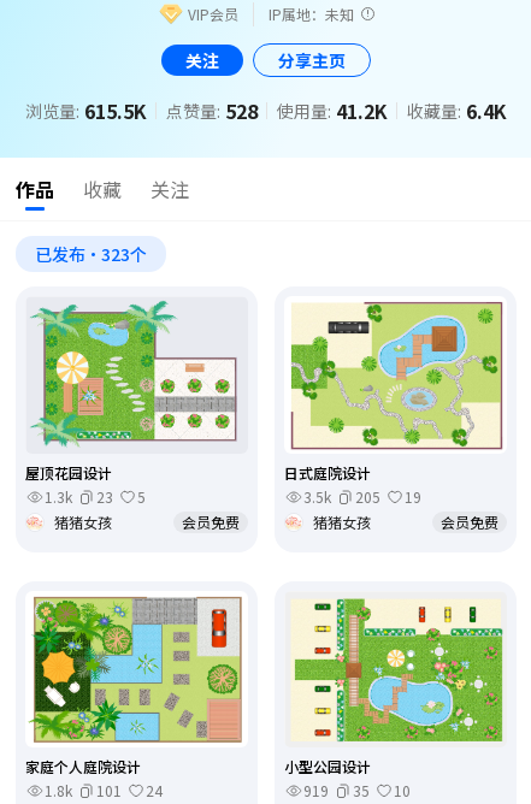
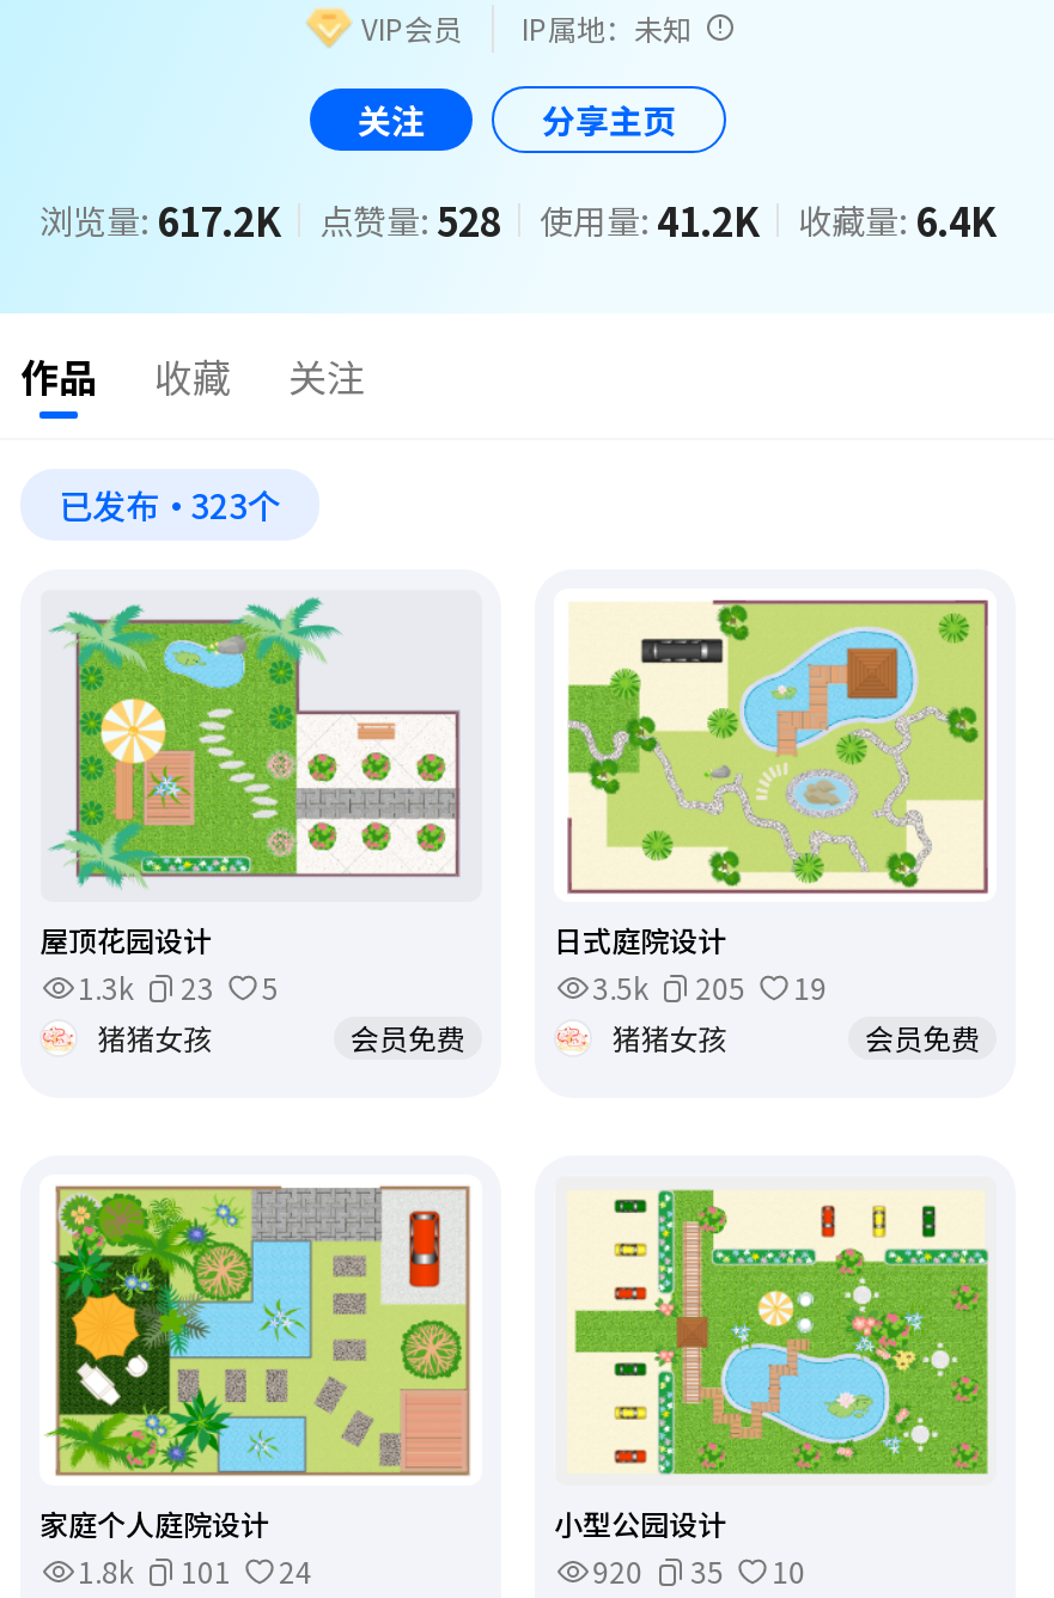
[25,96,507,125] 浏览量: 615.5K 点赞量: 528 使用量: 41.2K 收藏量: 6.4K -> [39,191,997,248] 浏览量: 617.2K 点赞量: 528 使用量: 41.2K 收藏量: 6.4K
[304,781,411,801] 919 35 10 -> [592,1551,805,1592] 920 35 10

